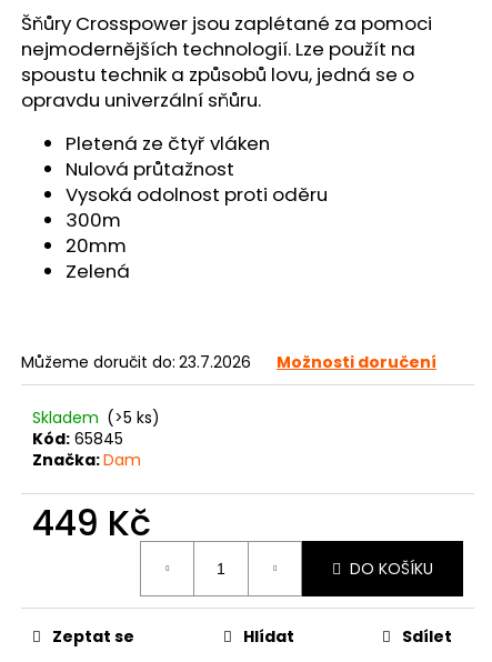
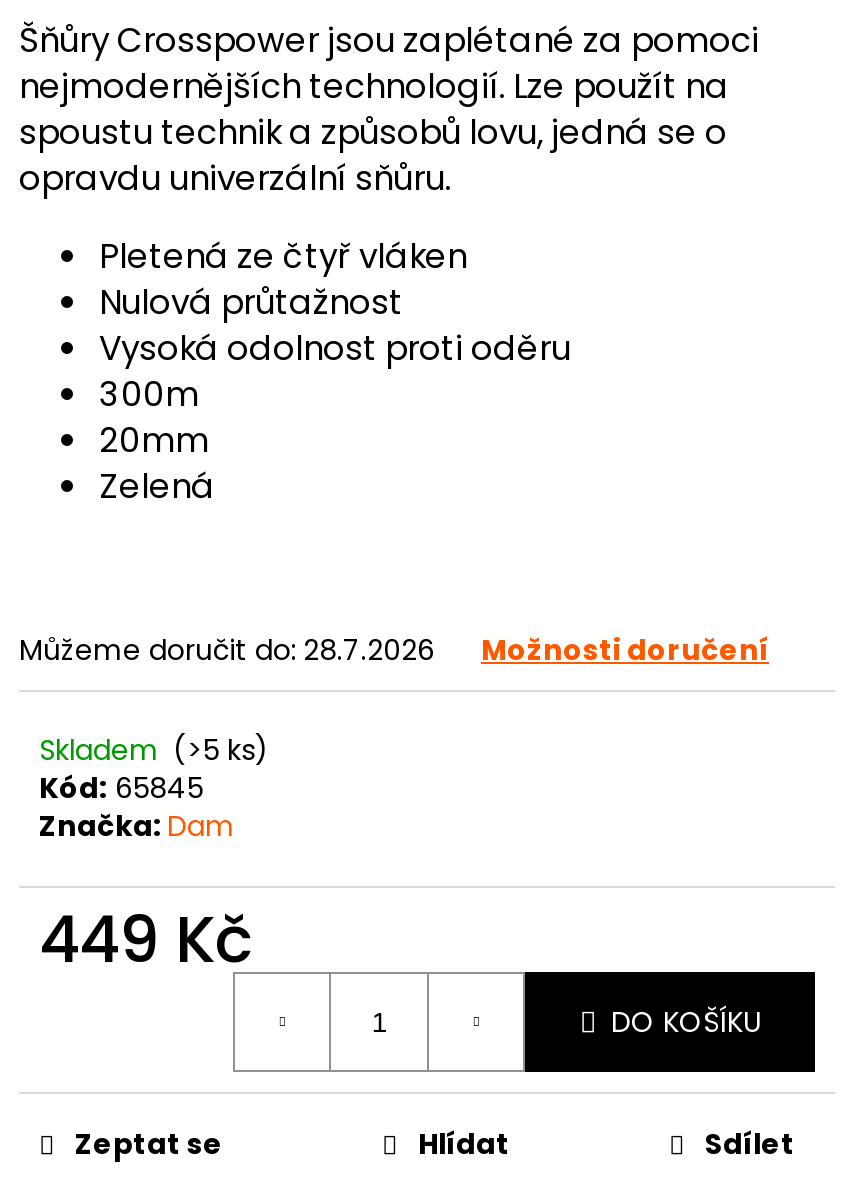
[21,351,251,373] Můžeme doručit do: 23.7.2026 -> [19,630,435,670] Můžeme doručit do: 28.7.2026

